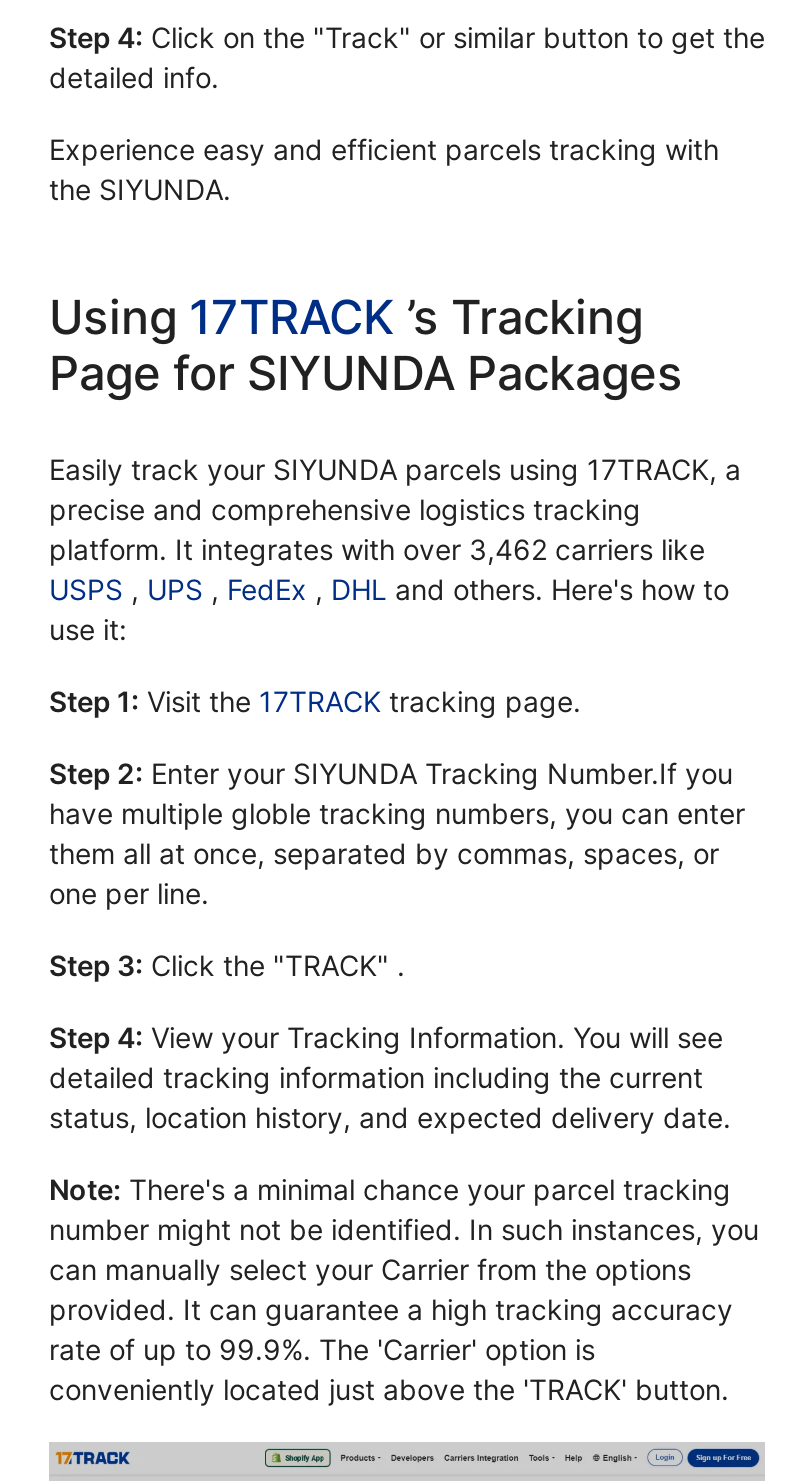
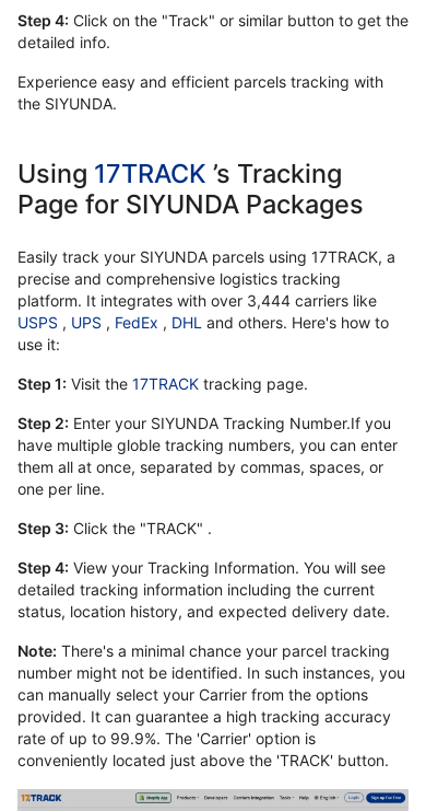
[49,532,705,566] platform. It integrates with over 3,462 carriers like -> [17,291,377,310] platform. It integrates with over 3,444 carriers like

